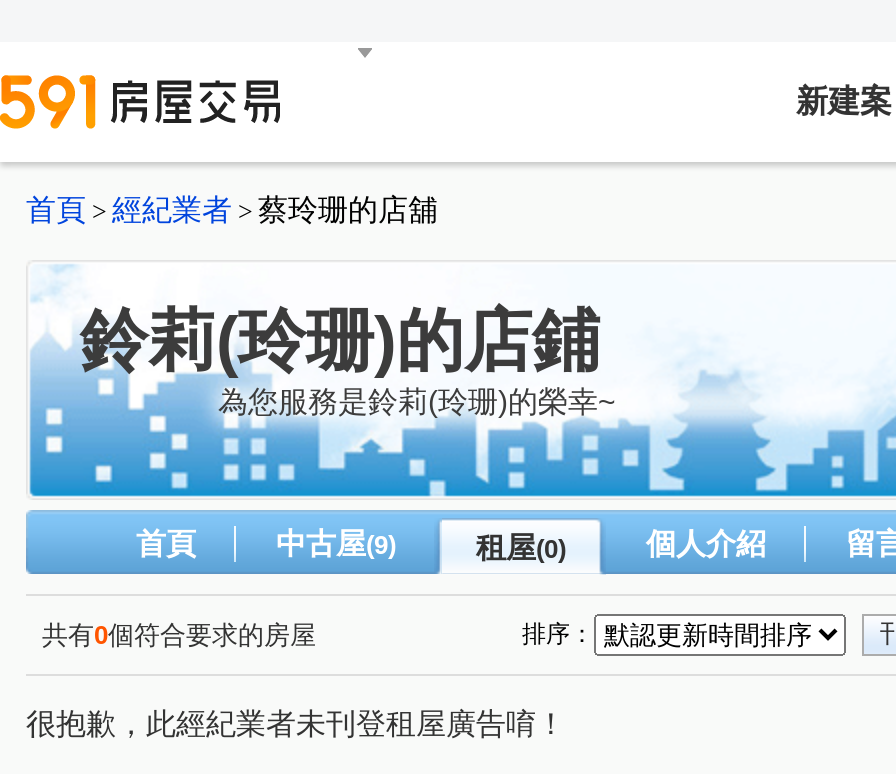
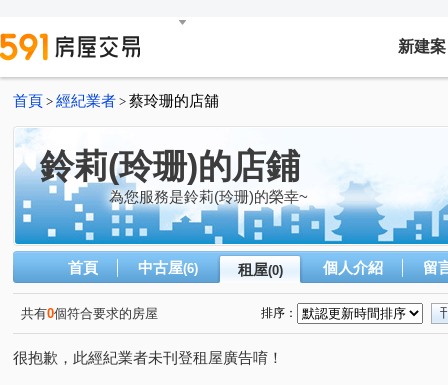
[276,526,396,560] 中古屋(9) -> [138,259,198,276] 中古屋(6)

